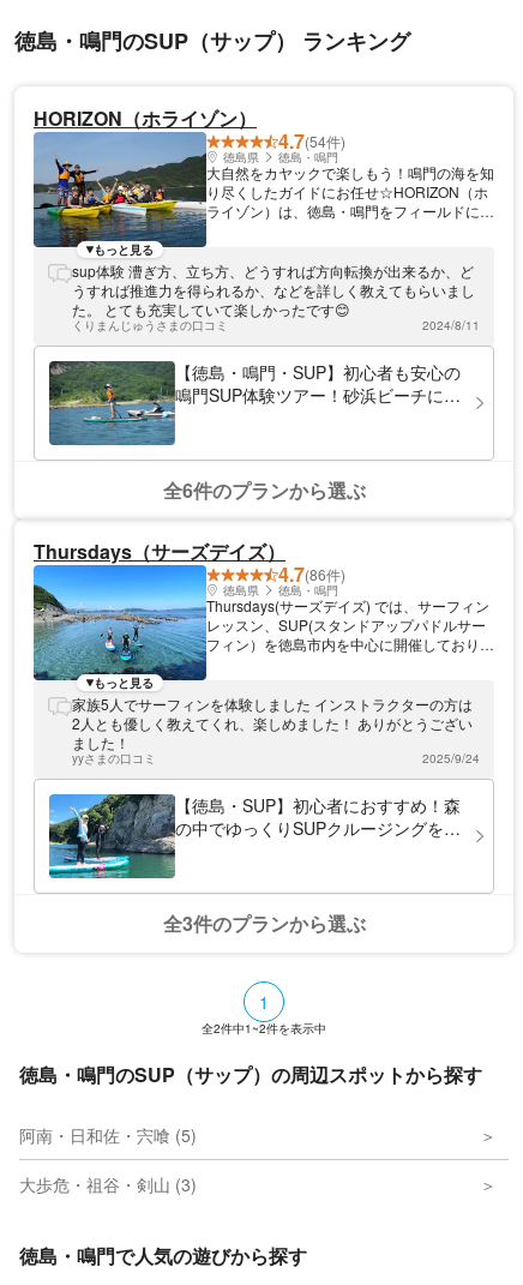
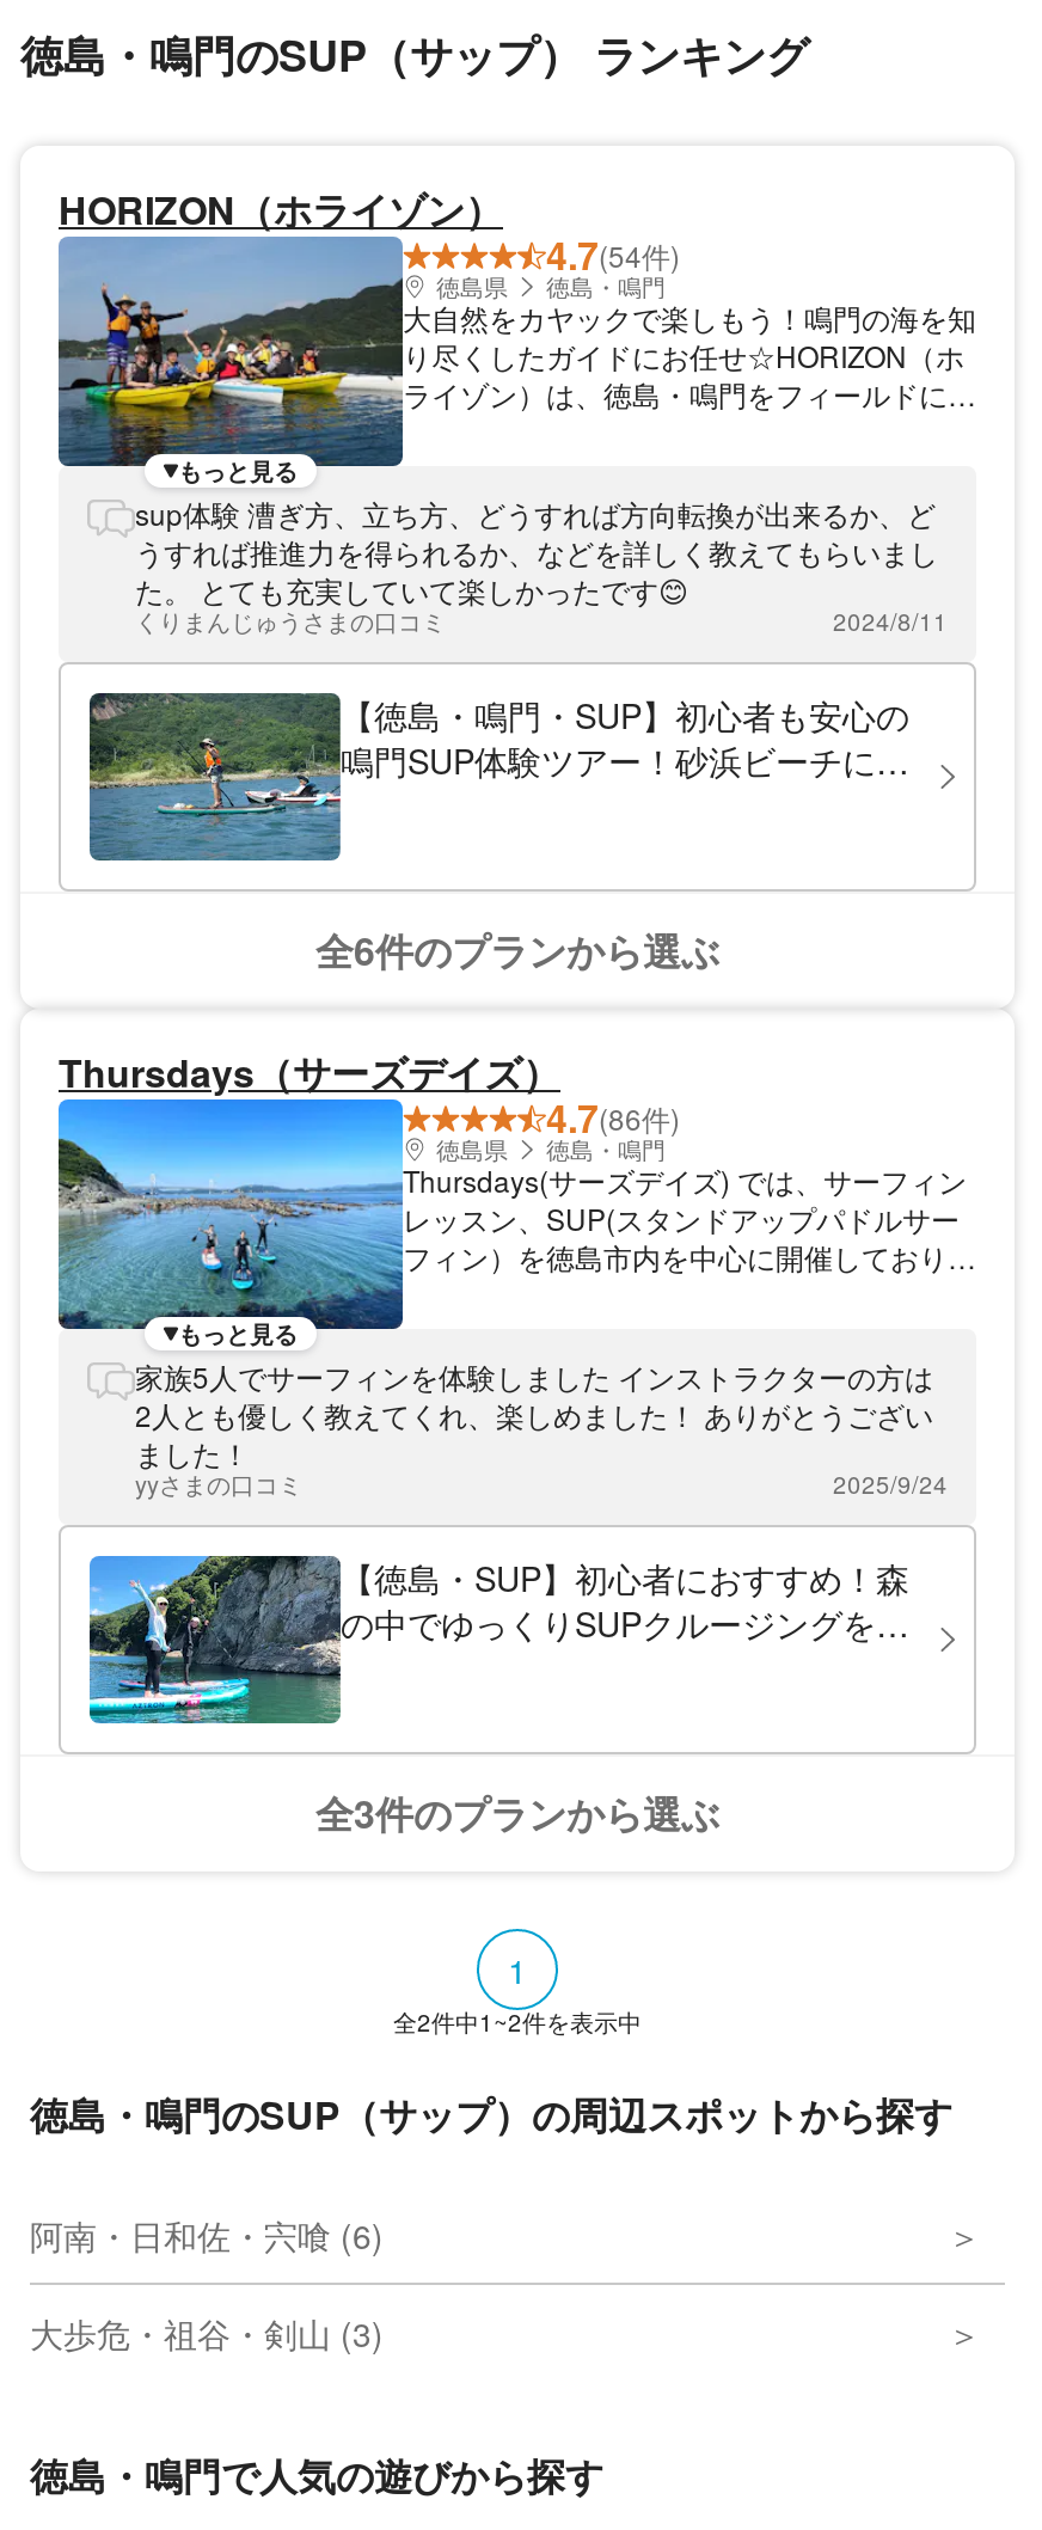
[19,1123,197,1147] 阿南・日和佐・宍喰 (5) -> [30,2211,384,2259] 阿南・日和佐・宍喰 (6)

